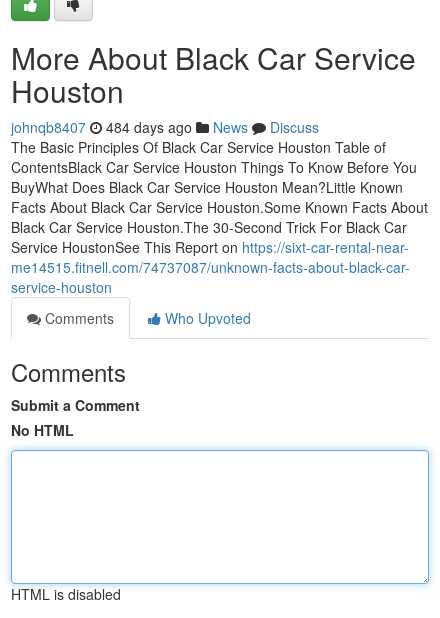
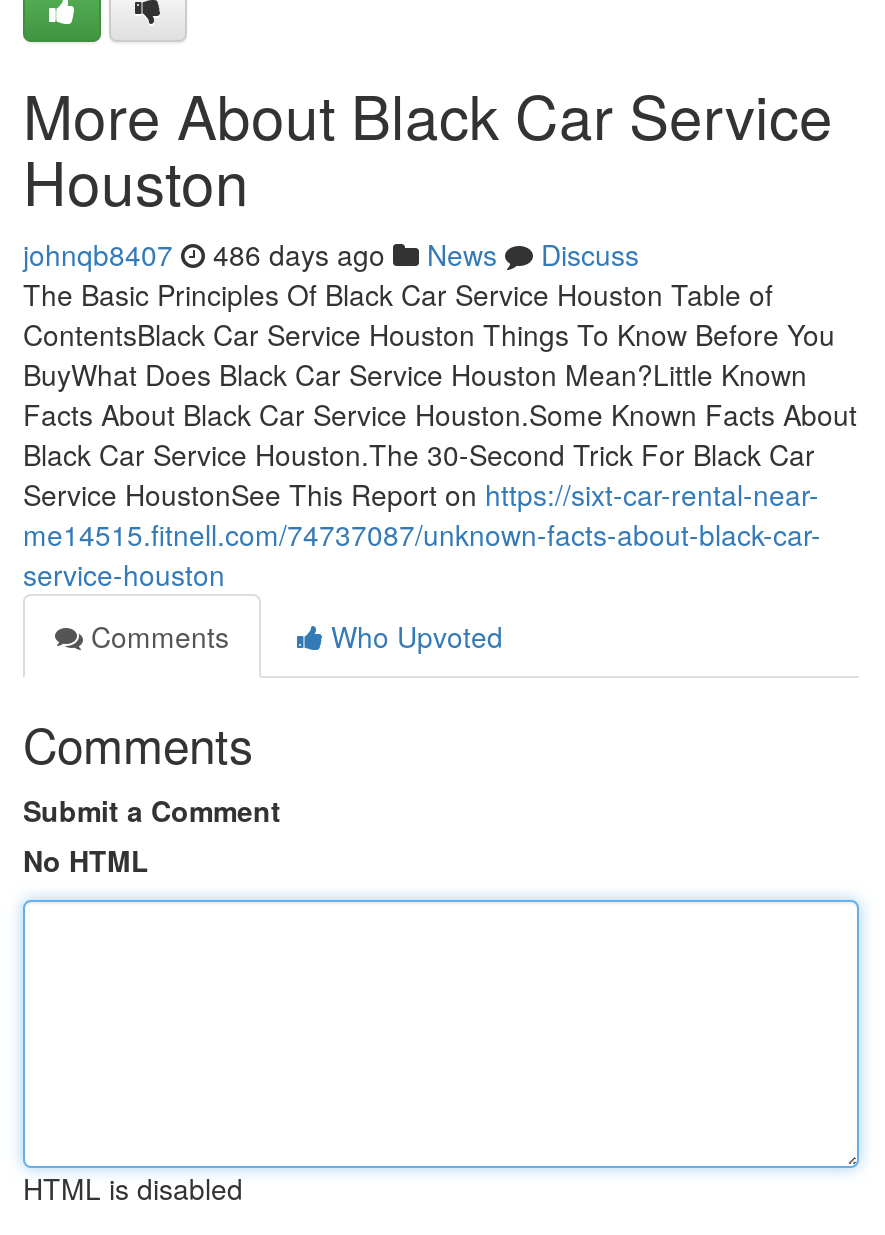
[11,117,319,137] johnqb8407 484 days ago News Discuss -> [23,234,639,274] johnqb8407 486 days ago News Discuss

